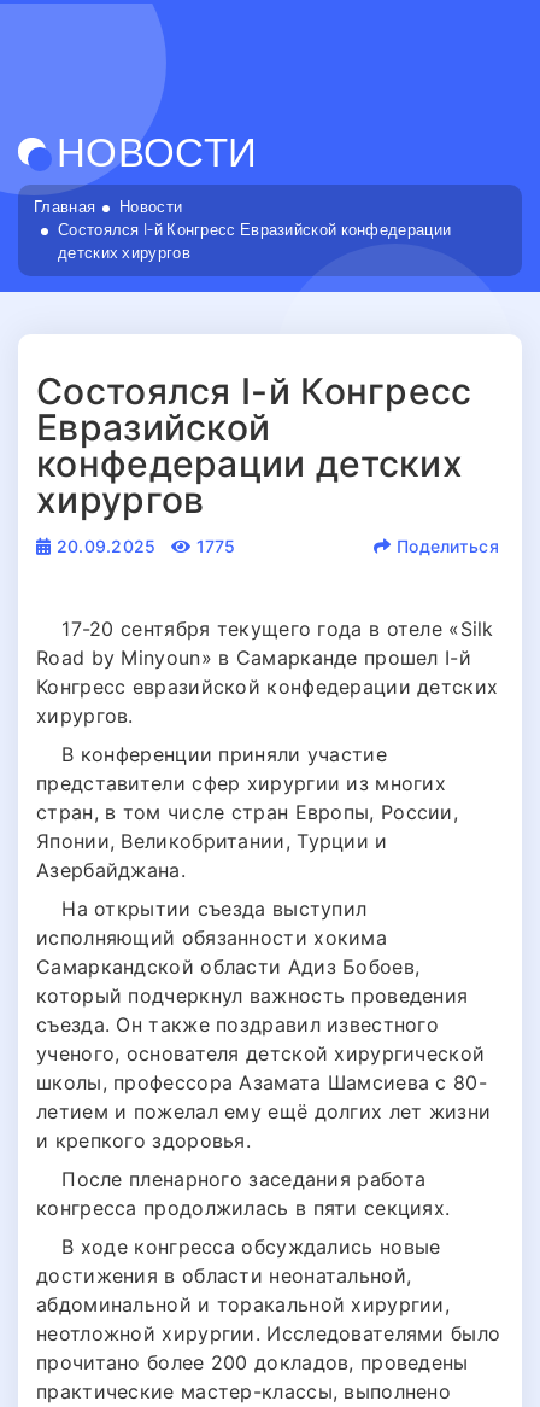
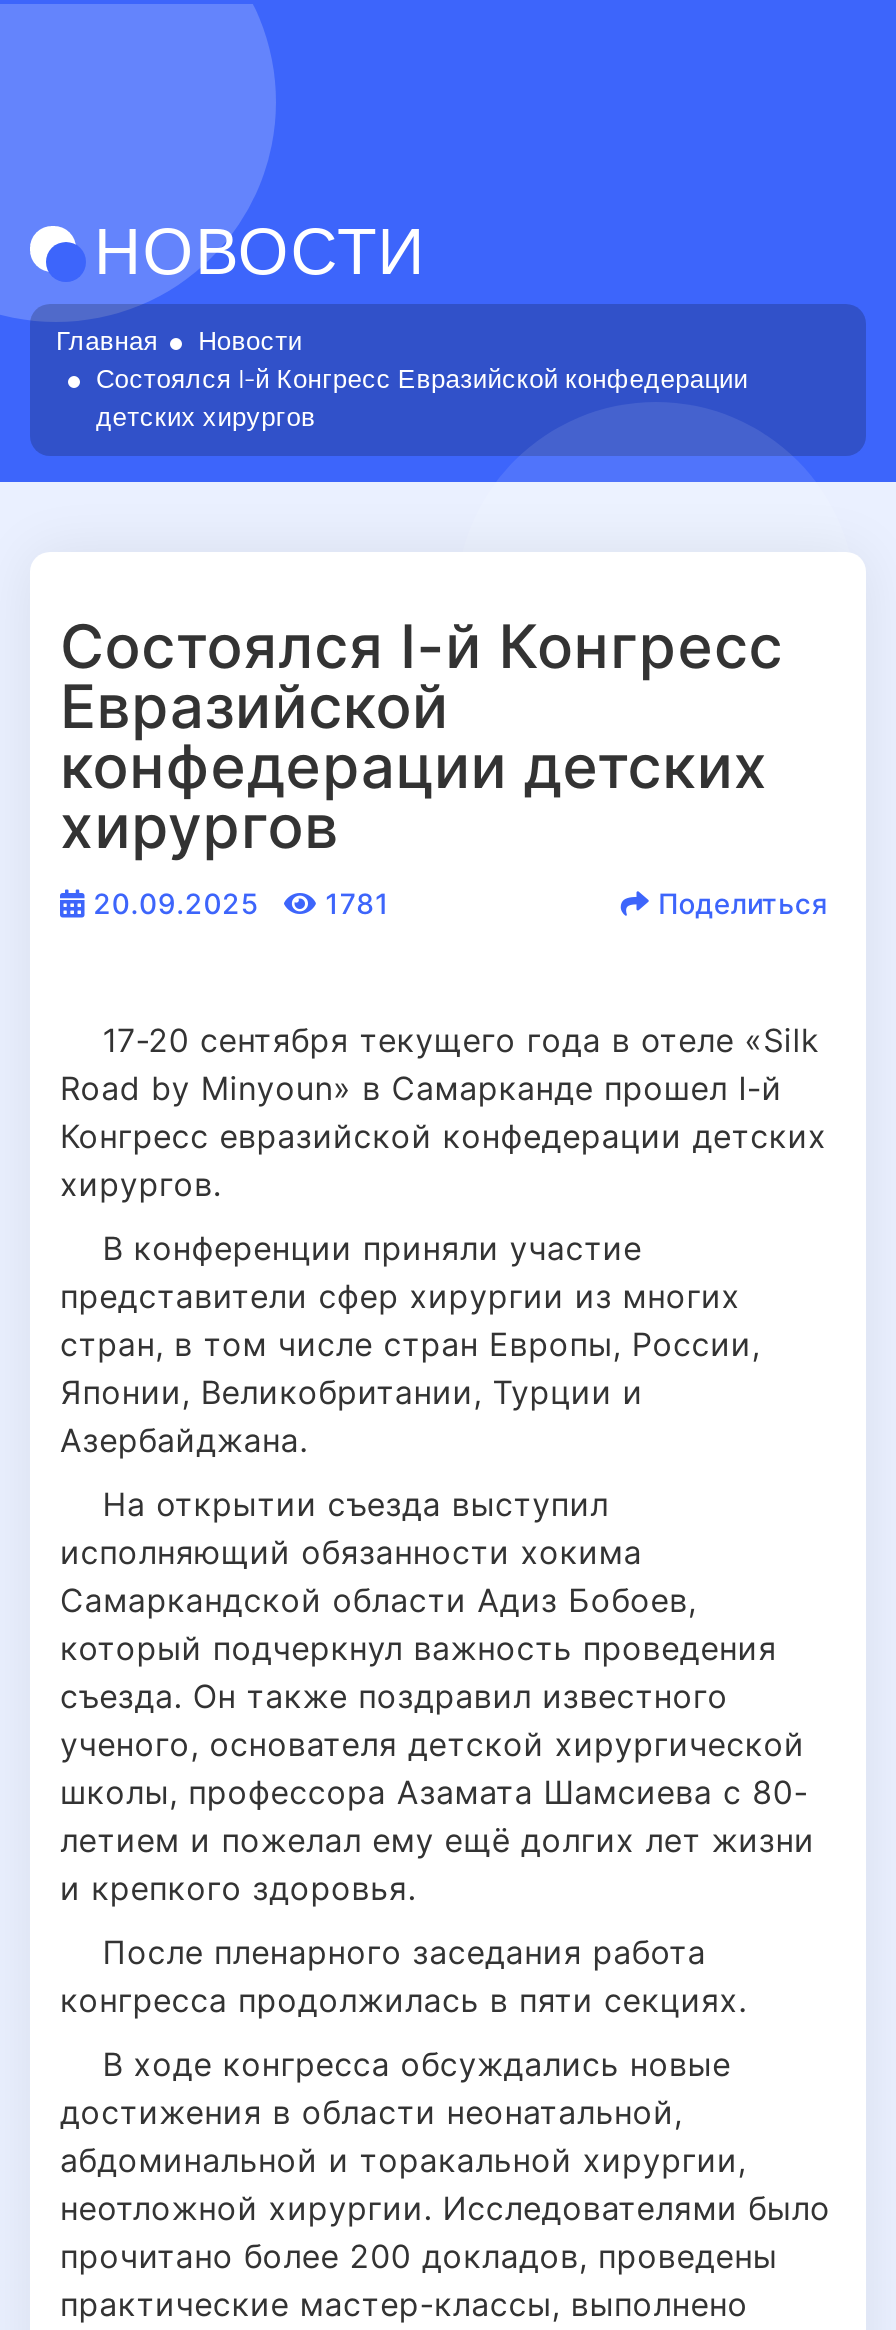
[56,536,236,557] 20.09.2025 1775 -> [93,886,390,920] 20.09.2025 1781

